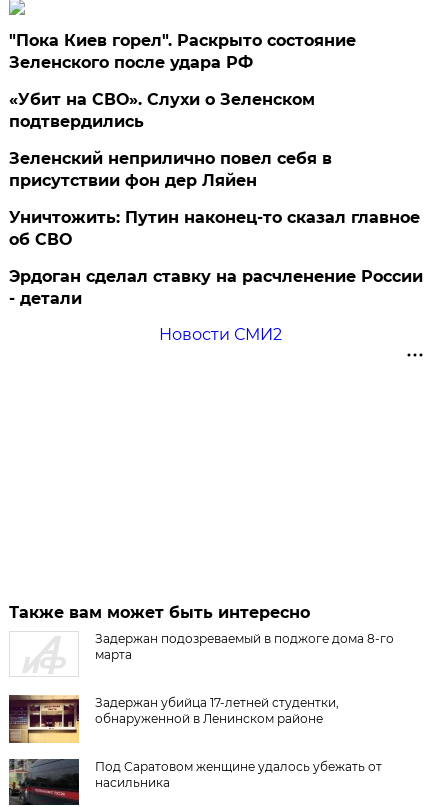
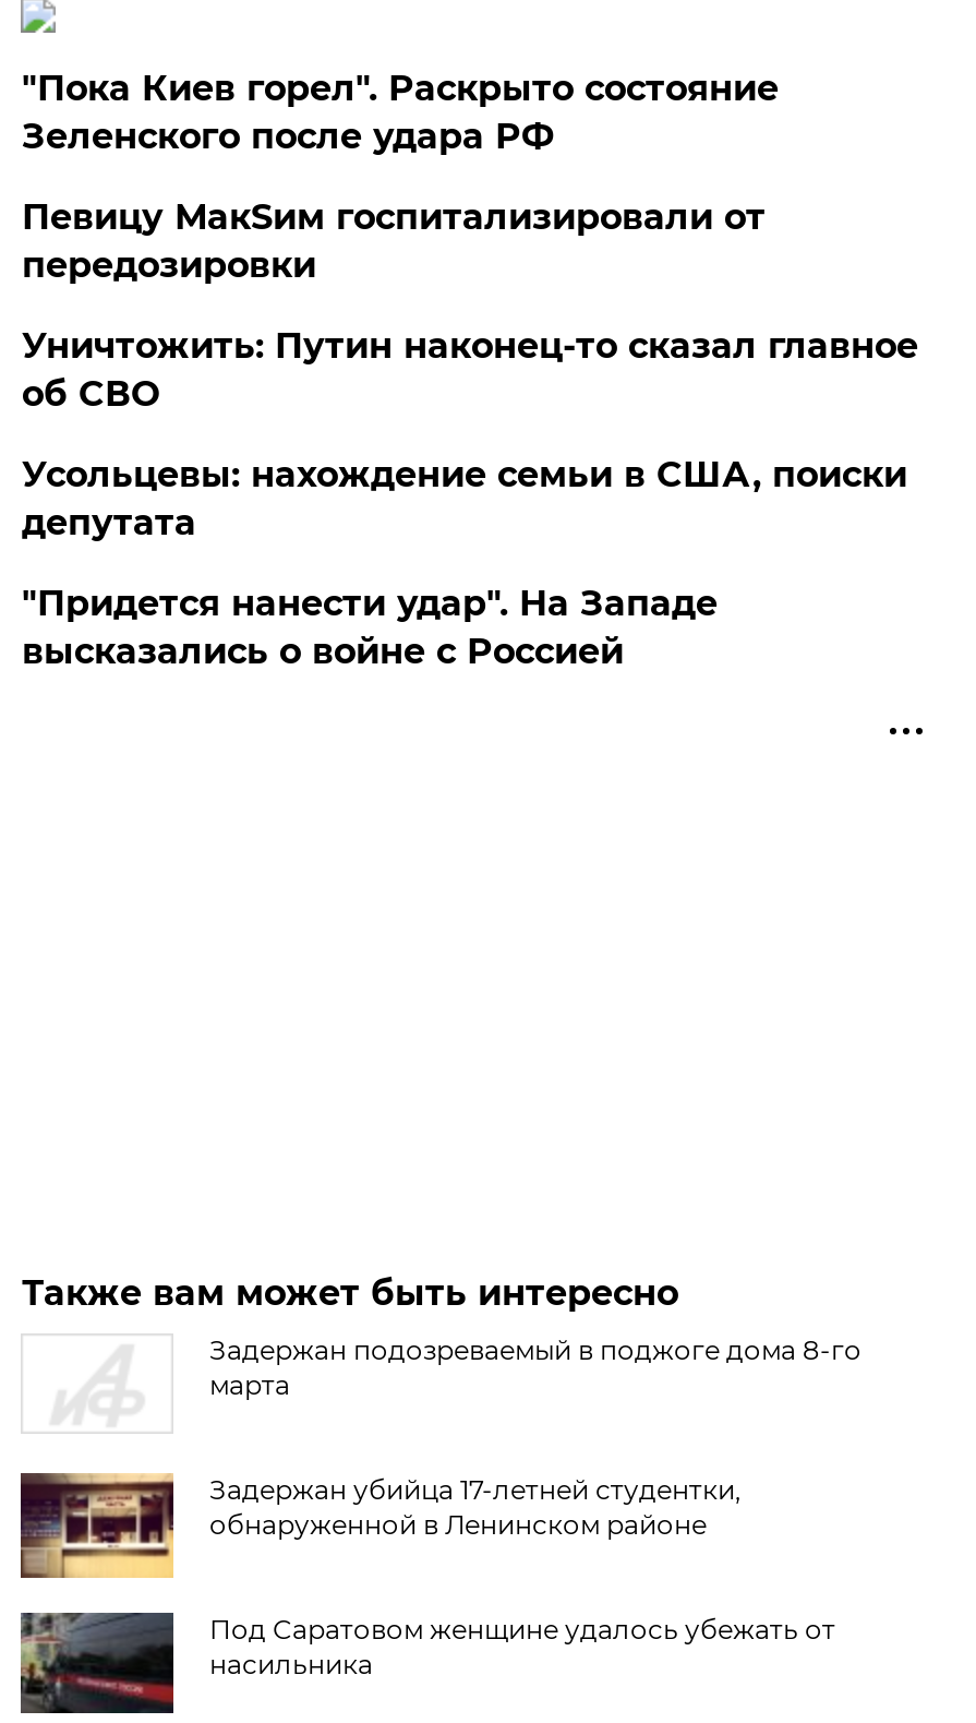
[9,90,332,190] «Убит на СВО». Слухи о Зеленском | подтвердились | Зеленский неприлично повел cебя в | присутствии фон дер Ляйен -> [22,196,765,285] Певицу МакSим госпитализировали от | передозировки
moved [9,208,420,249] -> [22,325,918,414]: Уничтожить: Путин наконец-то сказал главное | об СВО
[9,267,423,308] Эрдоган сделал ставку на расчленение России | - детали -> [22,454,907,543] Усольцевы: нахождение семьи в США, поиски | депутата
[159,325,282,344] Новости СМИ2 -> [22,582,717,672] "Придется нанести удар". На Западе | высказались о войне с Россией

